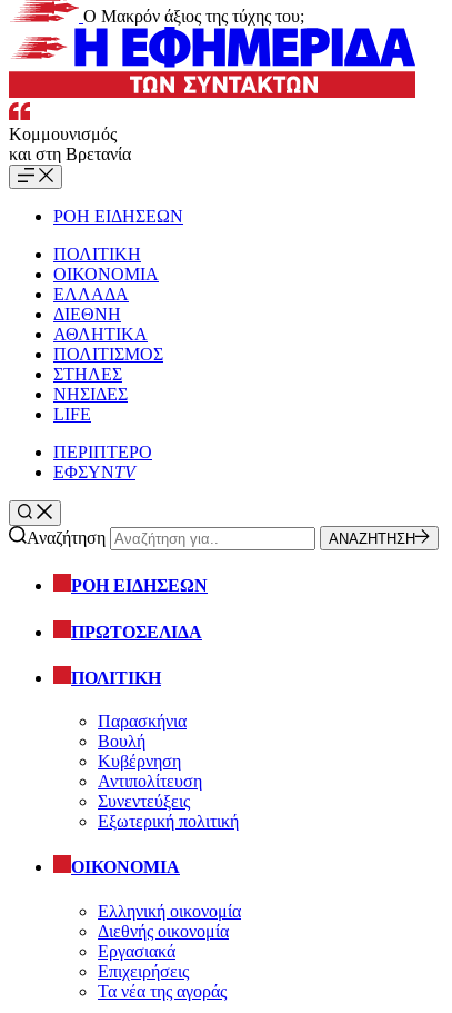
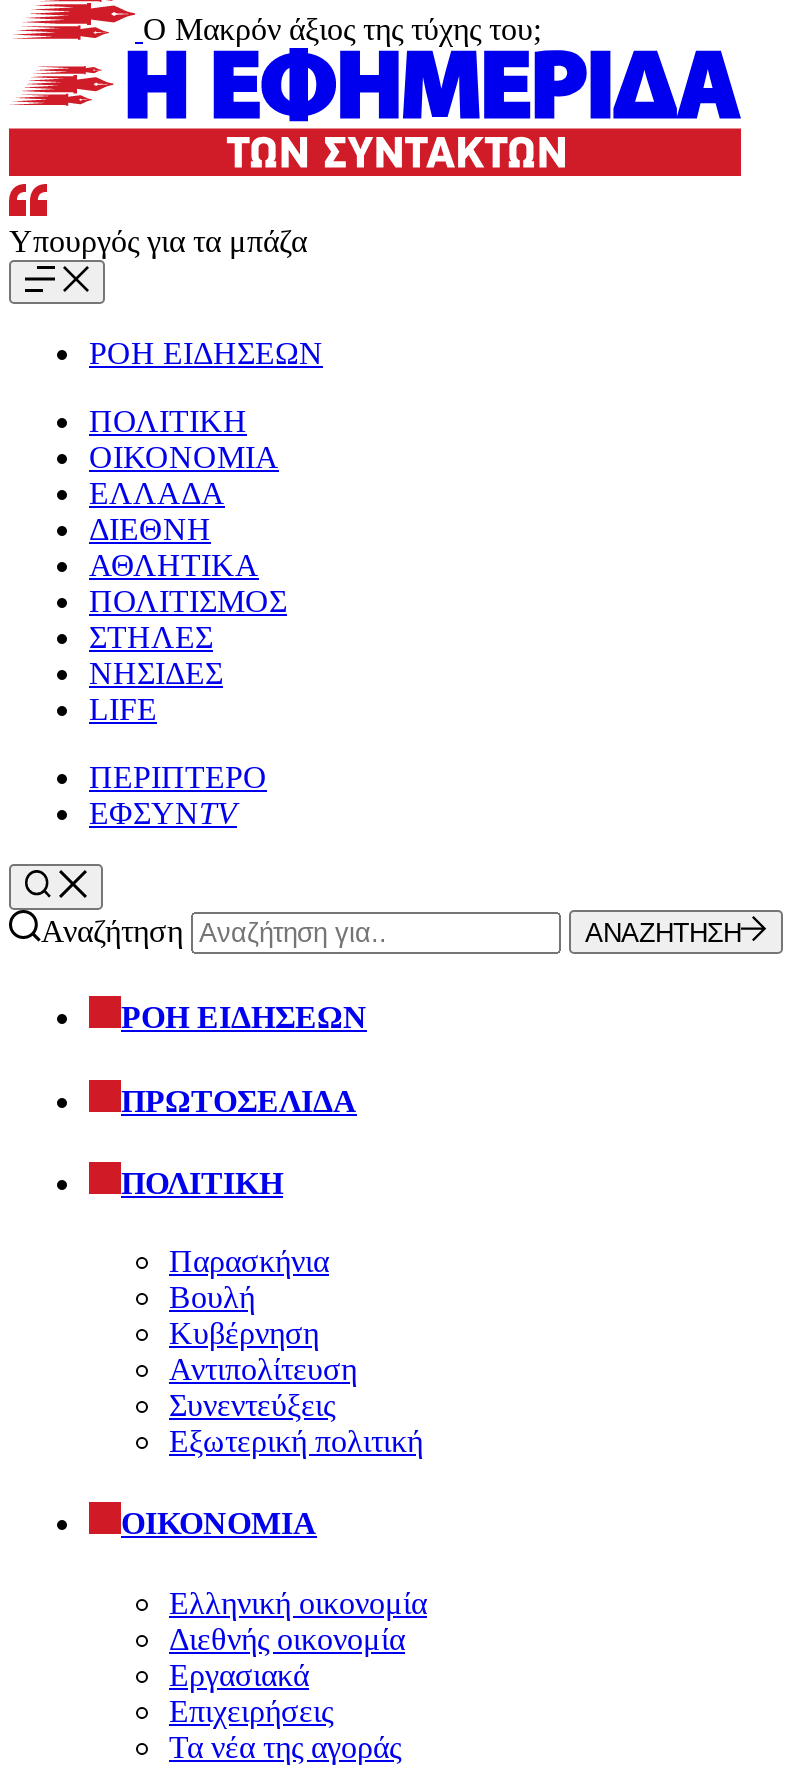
[9,125,131,163] Κομμουνισμός | και στη Βρετανία -> [9,224,307,258] Υπουργός για τα μπάζα

